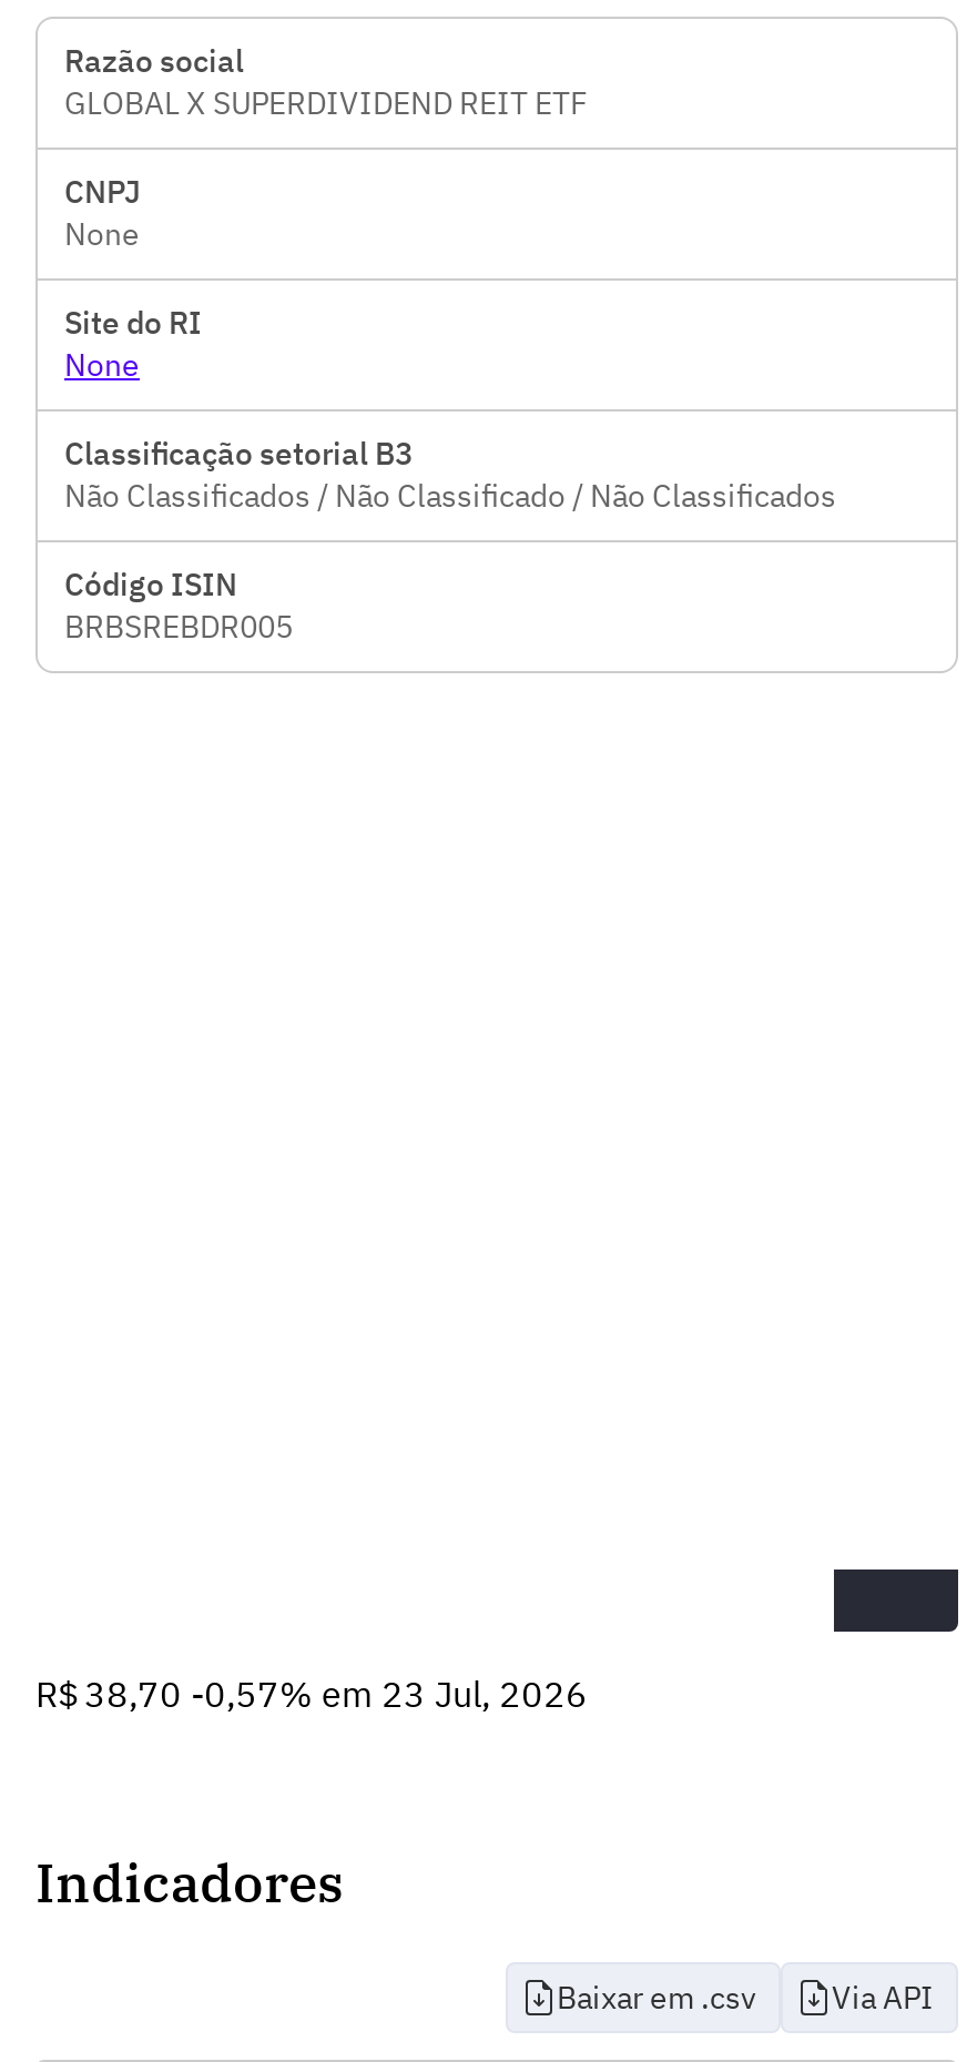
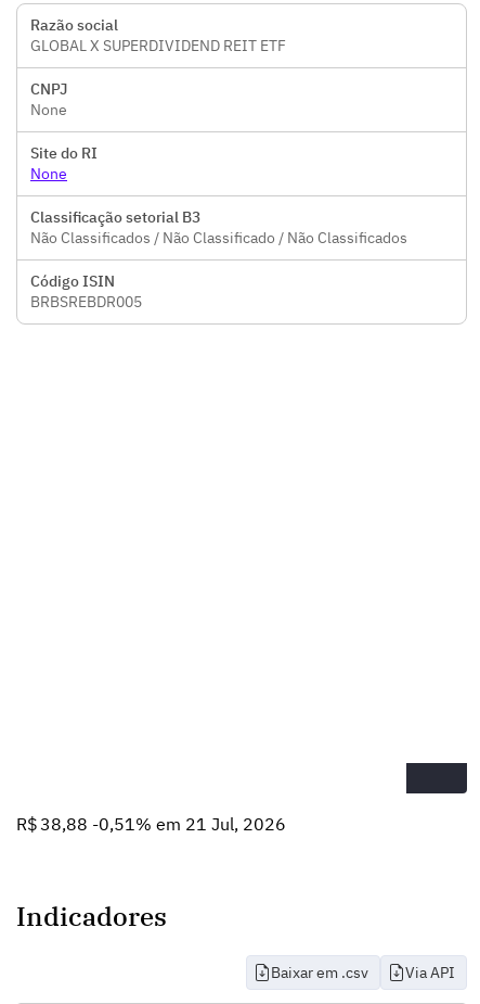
[35,1672,588,1716] R$ 38,70 -0,57% em 23 Jul, 2026 -> [16,813,286,835] R$ 38,88 -0,51% em 21 Jul, 2026

